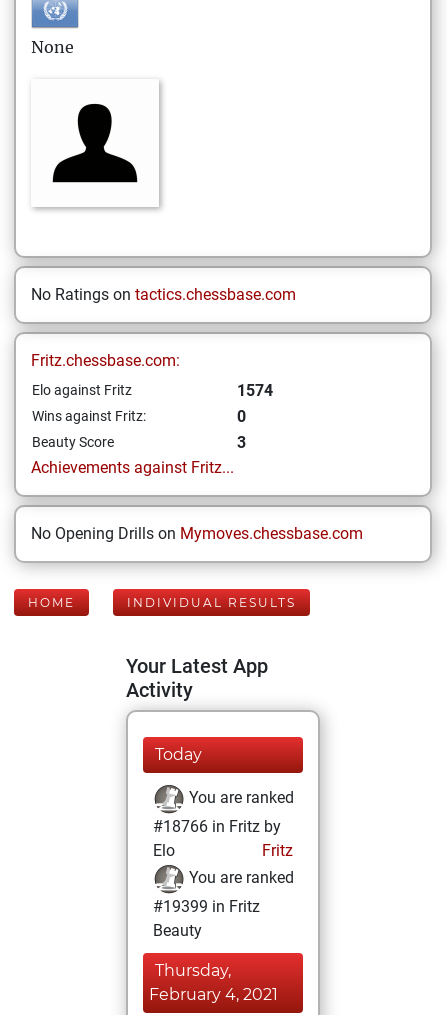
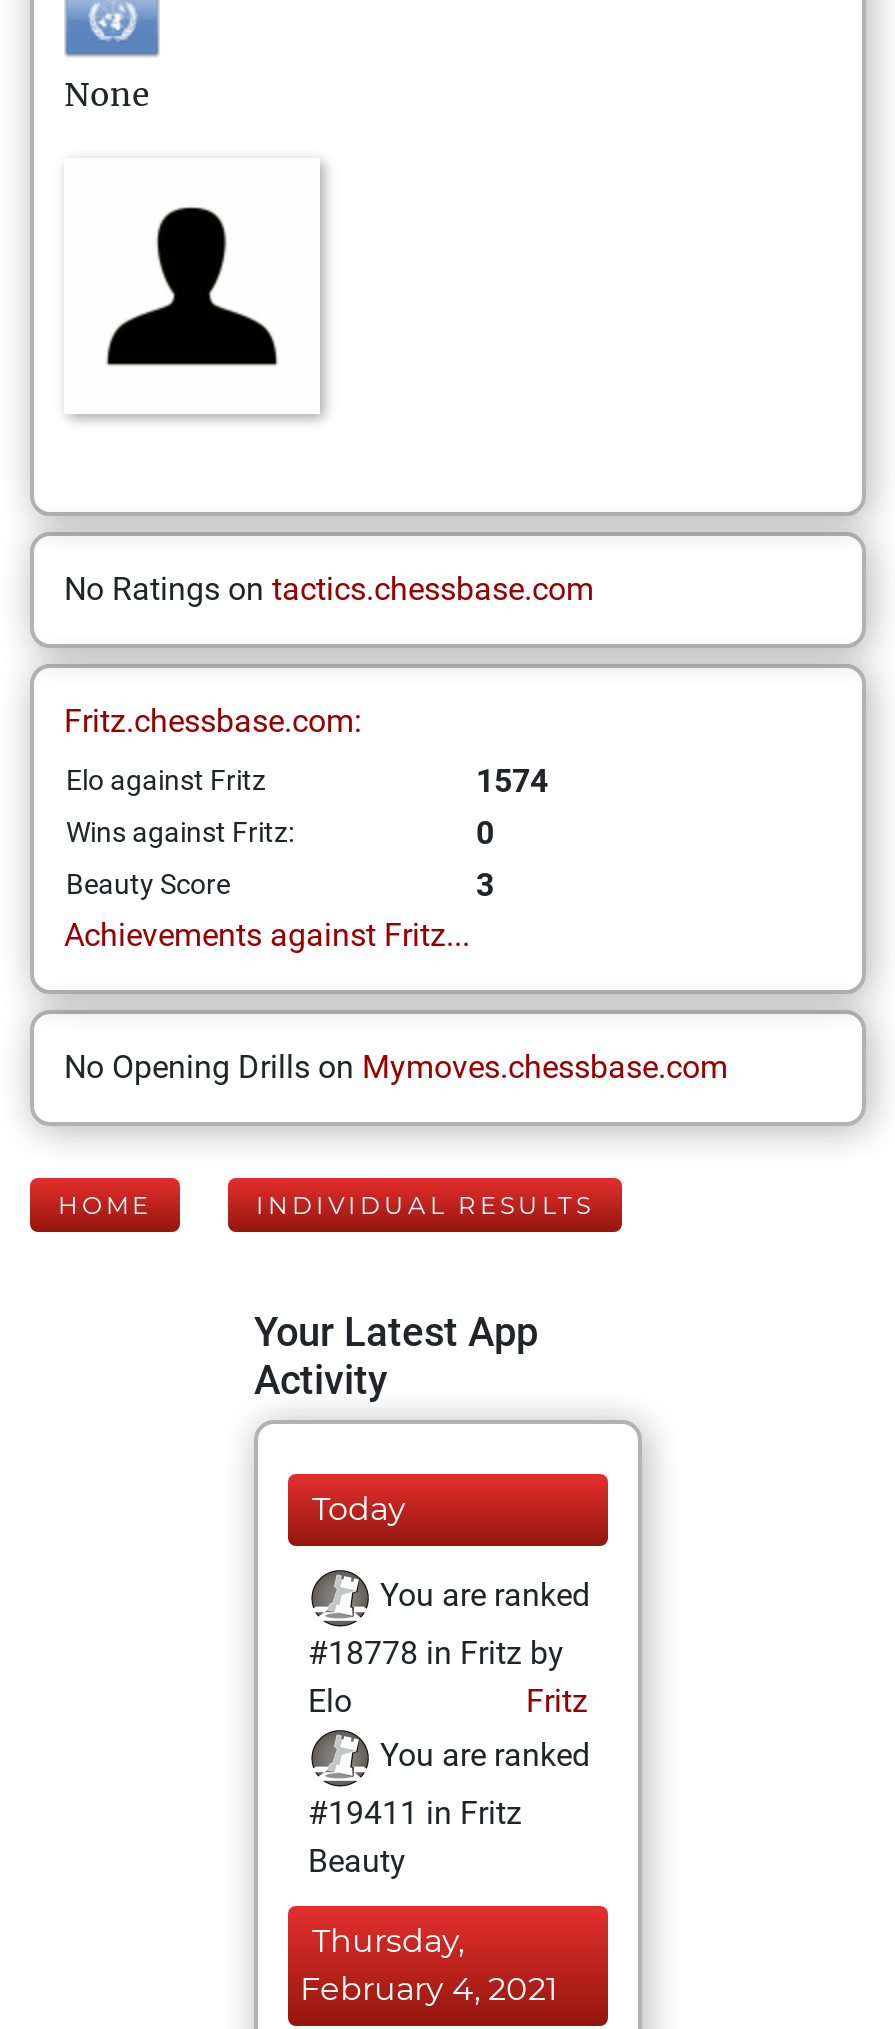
[153,817,281,836] #18766 in Fritz by -> [308,1634,564,1672] #18778 in Fritz by
[153,897,260,916] #19399 in Fritz -> [308,1794,522,1832] #19411 in Fritz

